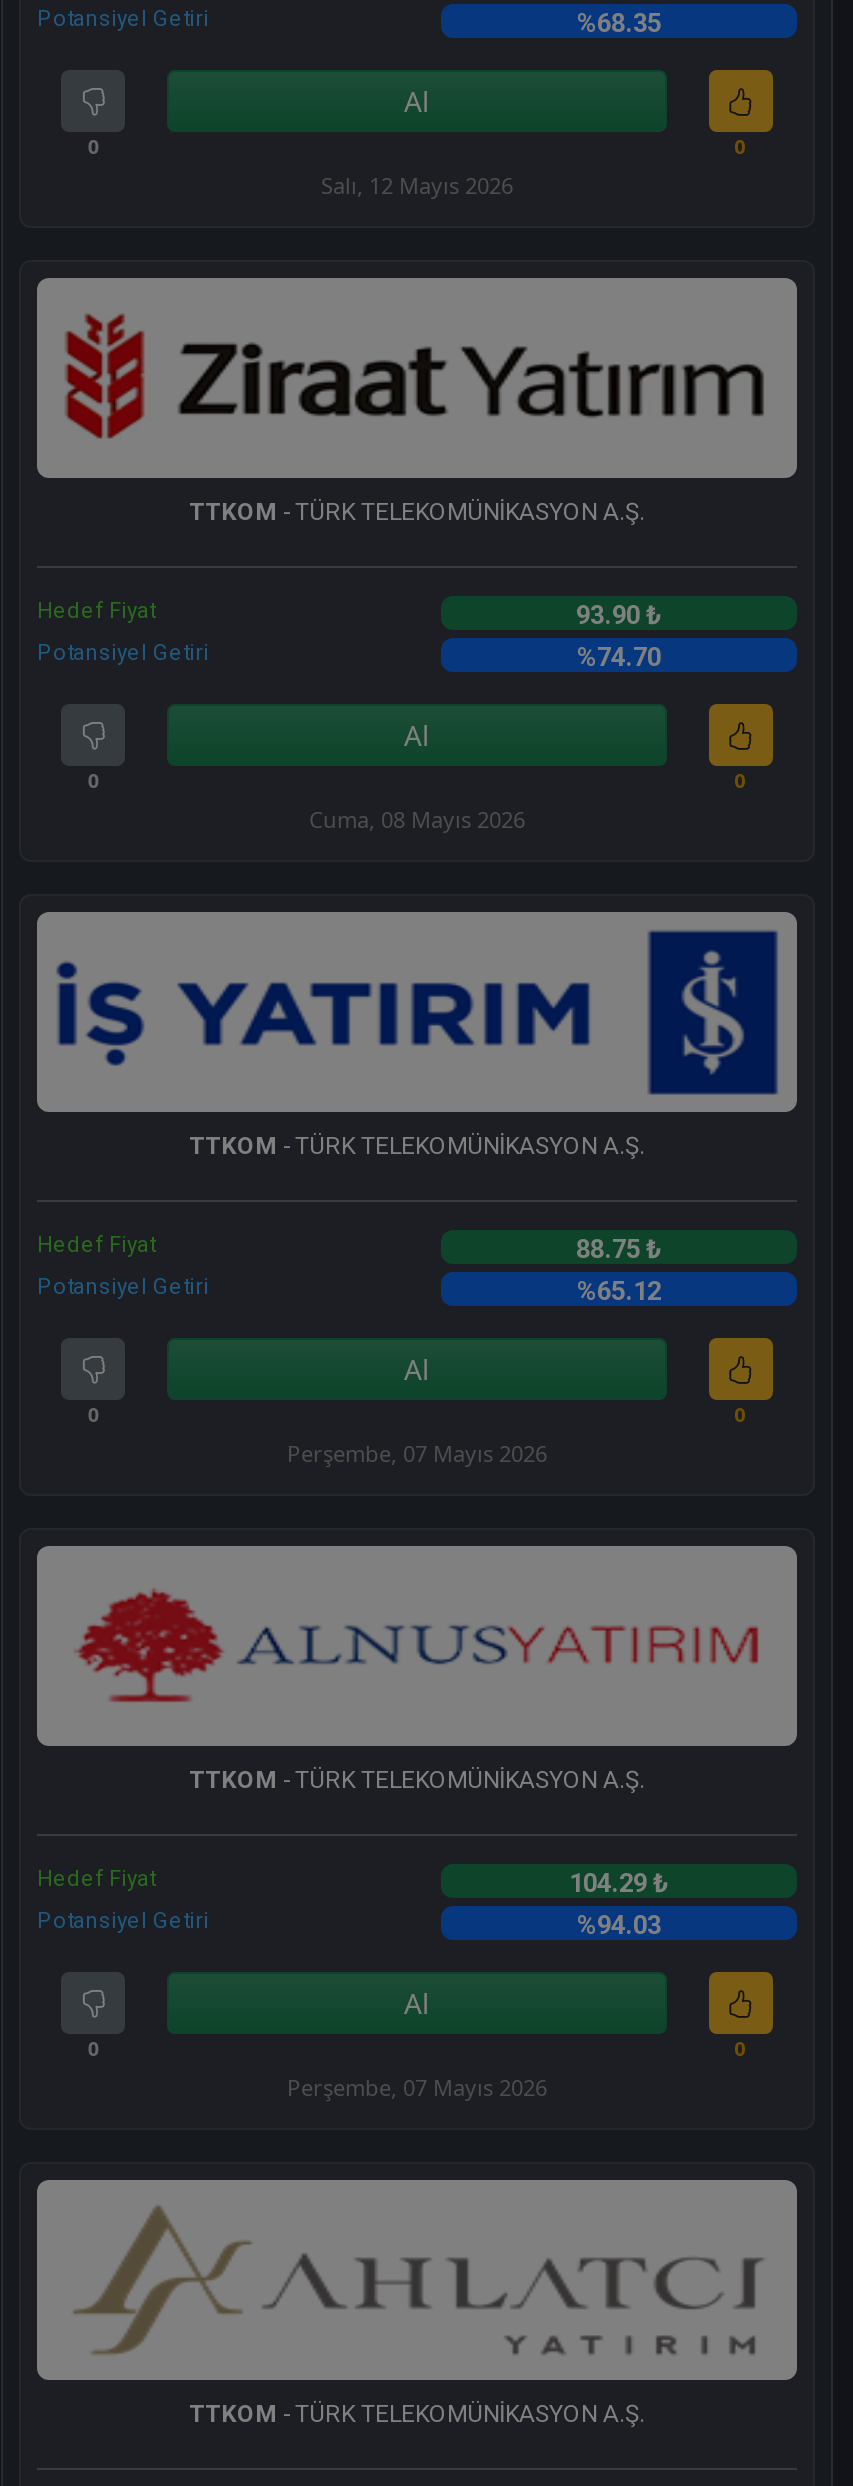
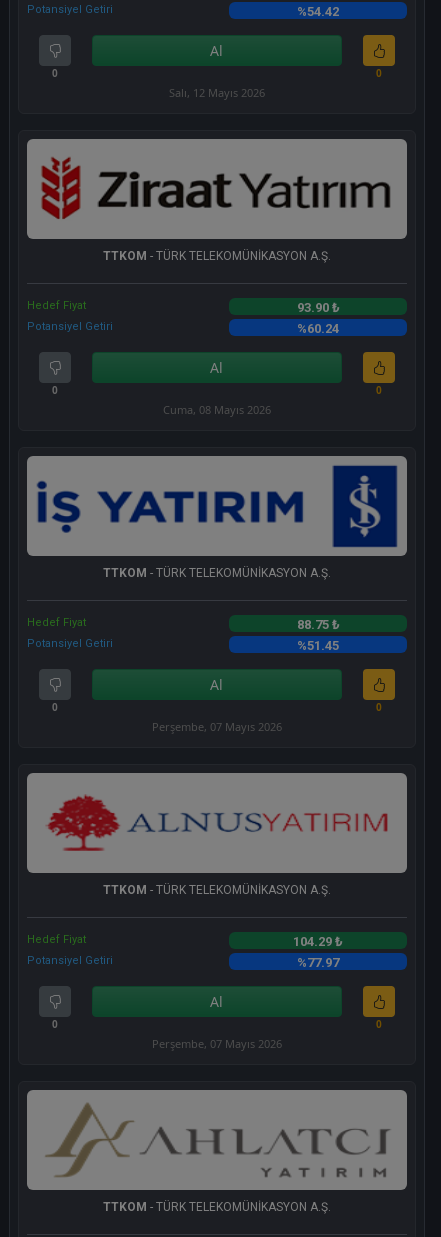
[577,8,661,38] %68.35 -> [297,4,339,19] %54.42
[577,642,661,672] %74.70 -> [297,321,339,336] %60.24
[577,1276,661,1306] %65.12 -> [297,638,339,653] %51.45
[577,1910,661,1940] %94.03 -> [297,955,339,970] %77.97

